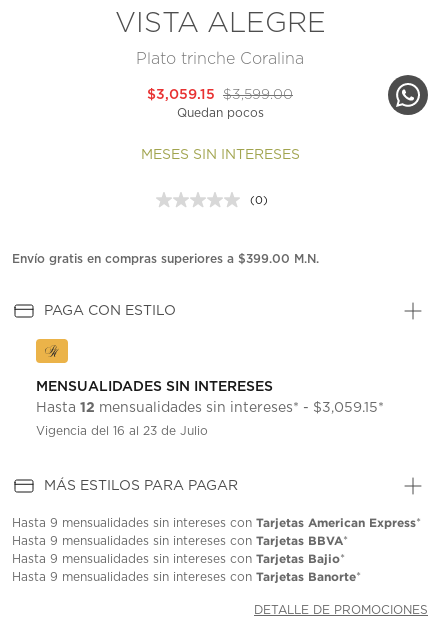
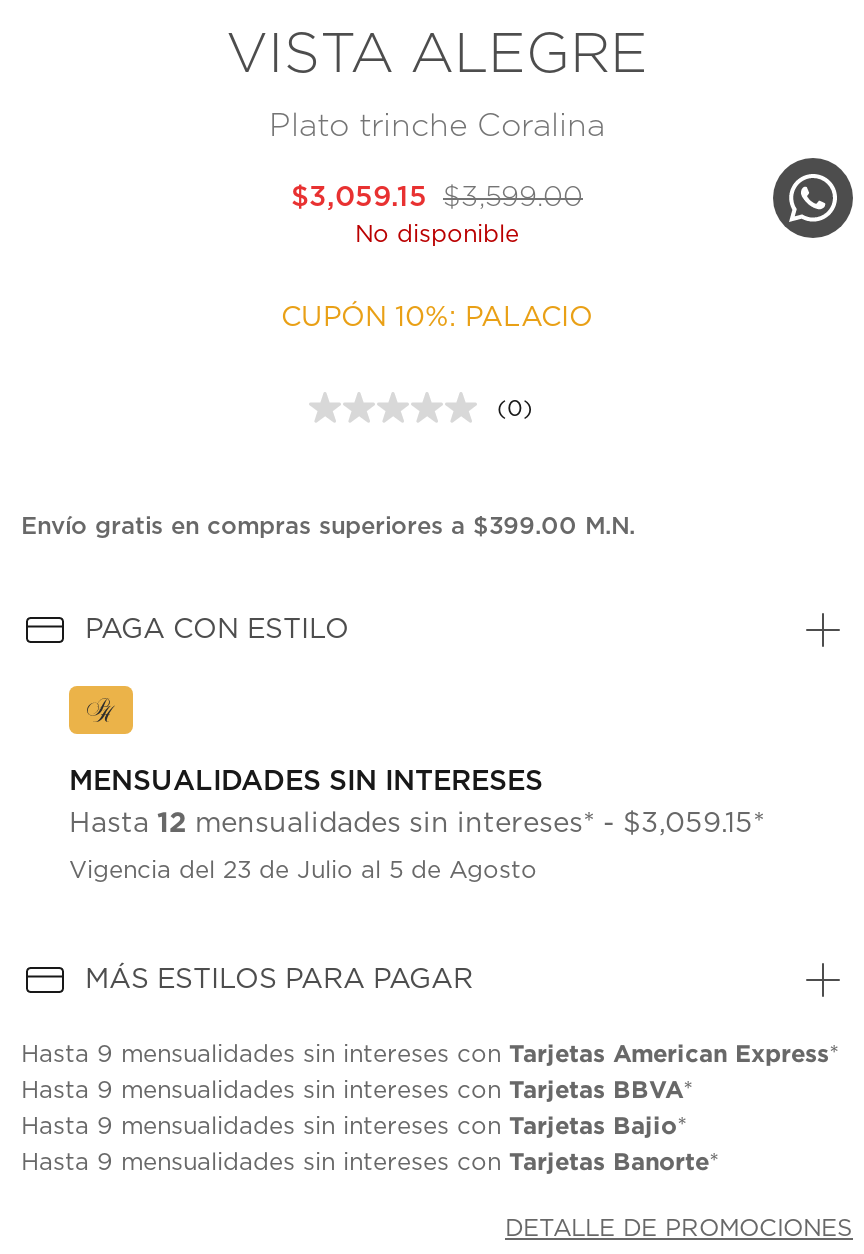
[176,107,263,119] Quedan pocos -> [355,223,519,247] No disponible
[140,148,299,162] MESES SIN INTERESES -> [281,305,593,333] CUPÓN 10%: PALACIO
[36,425,208,437] Vigencia del 16 al 23 de Julio -> [69,859,537,883] Vigencia del 23 de Julio al 5 de Agosto

